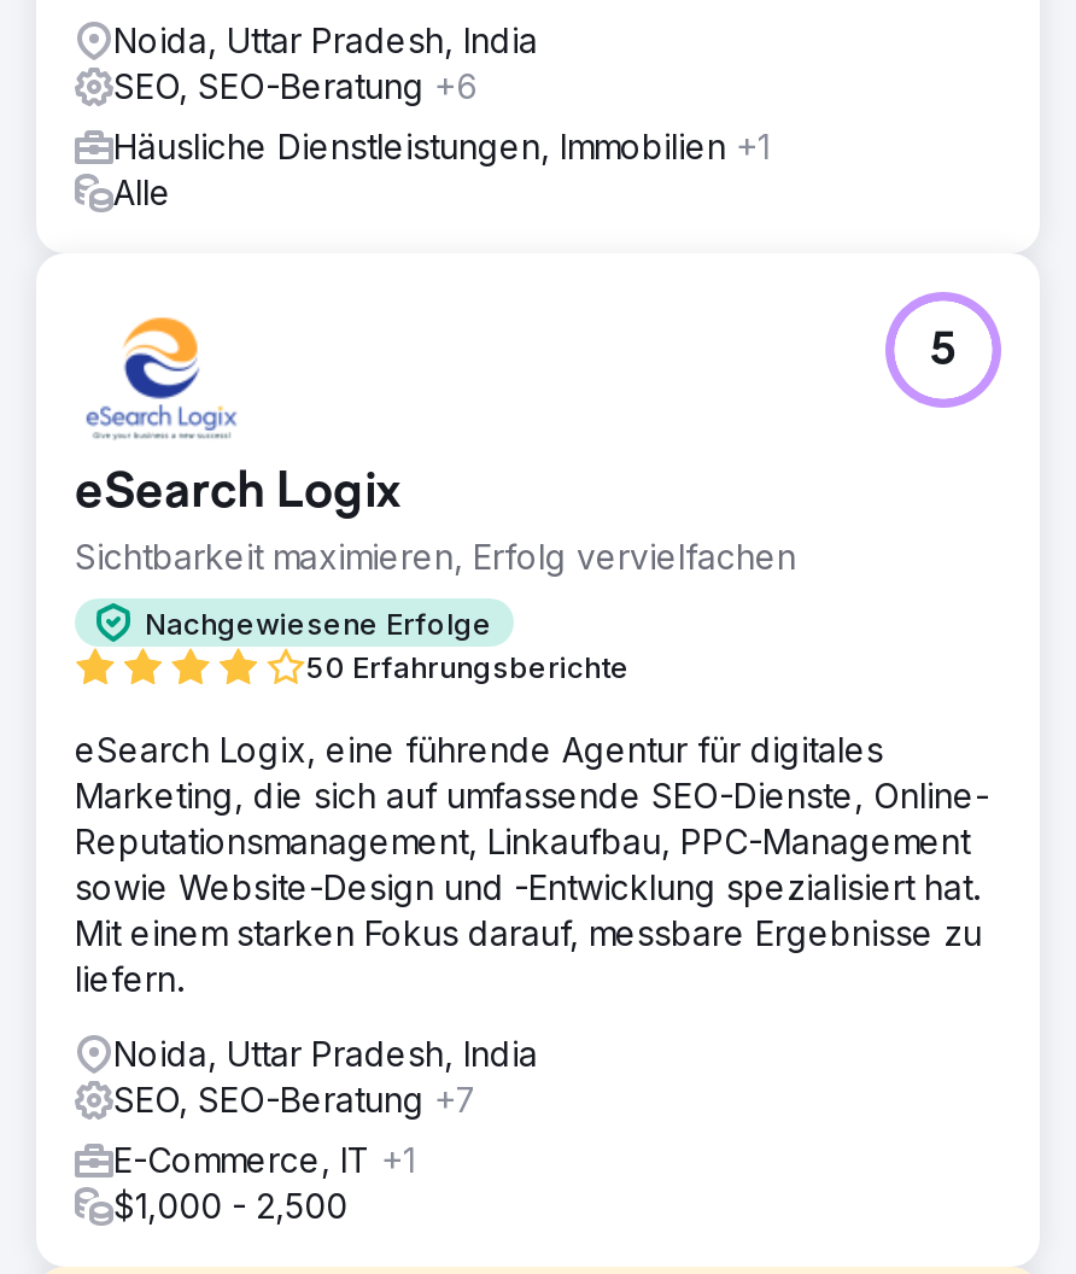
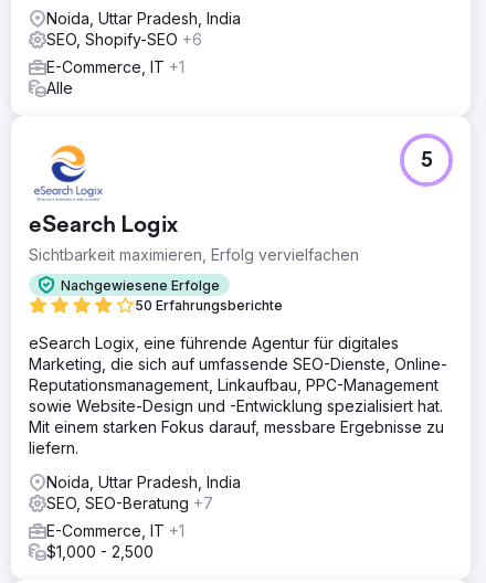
[113,65,478,106] SEO, SEO-Beratung +6 -> [46,30,202,49] SEO, Shopify-SEO +6
[113,125,770,166] Häusliche Dienstleistungen, Immobilien +1 -> [46,57,184,76] E-Commerce, IT +1

